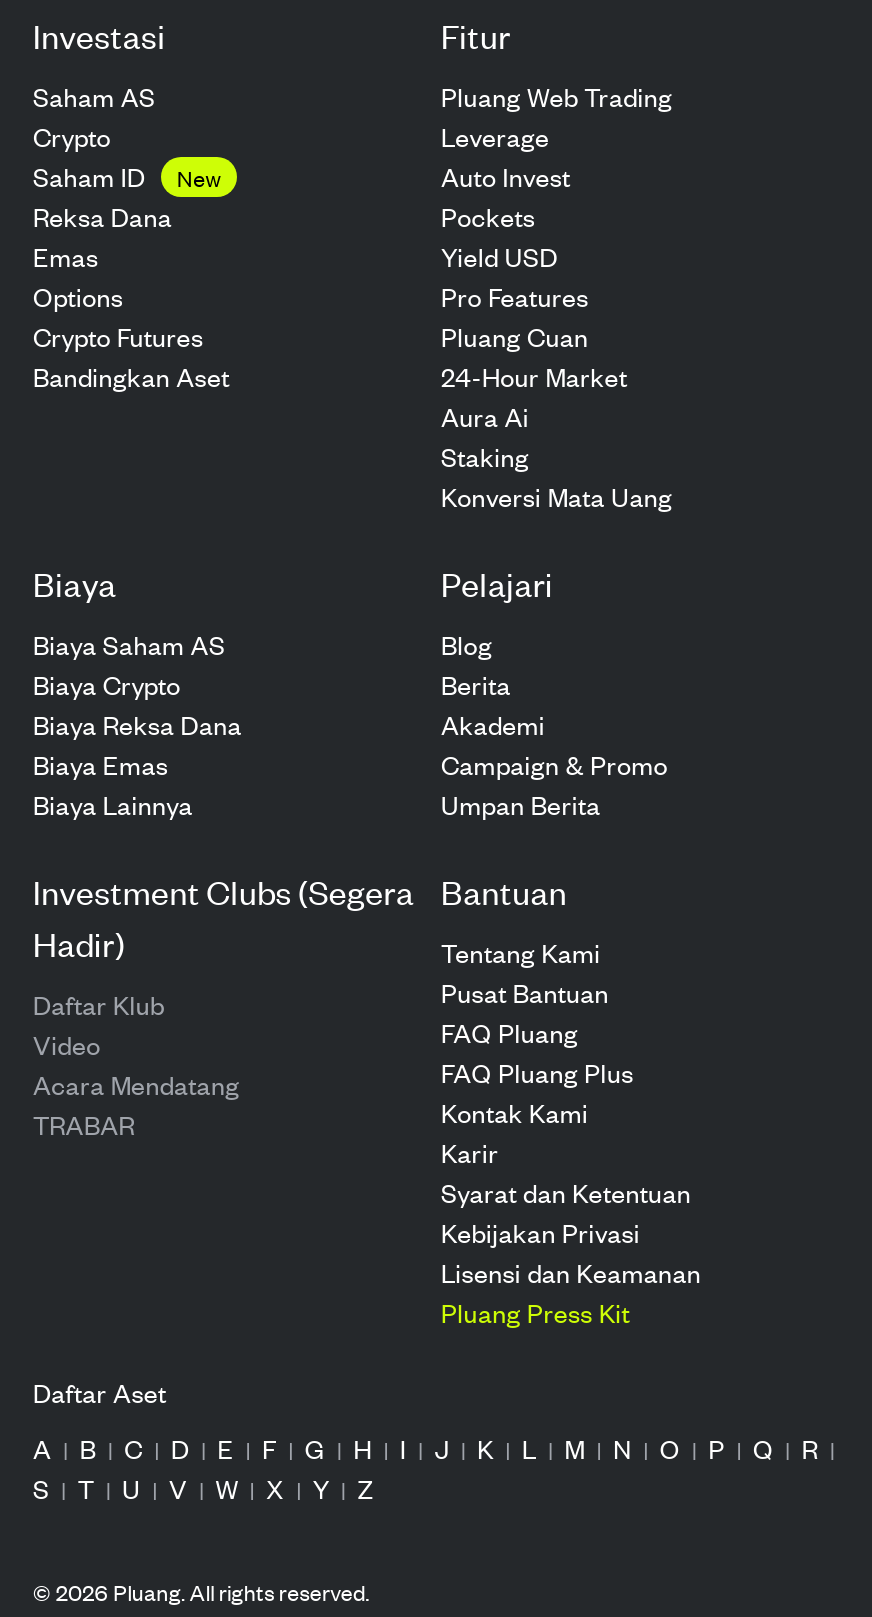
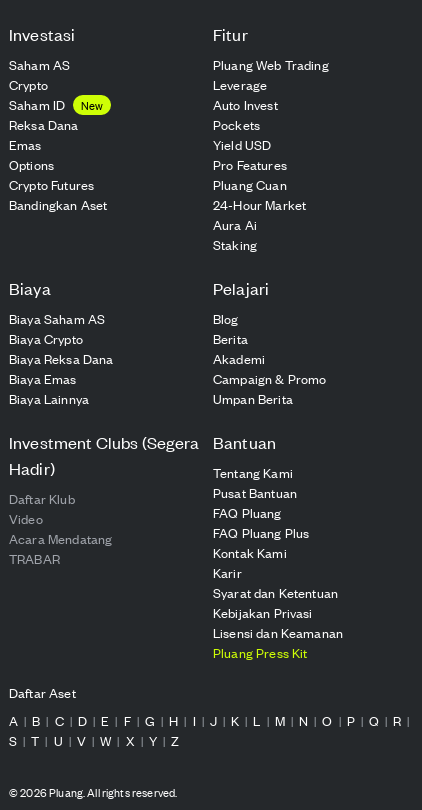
[441,476,672,514] Konversi Mata Uang -> none

